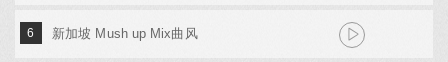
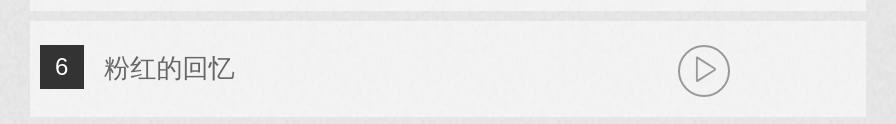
[52,26,198,41] 新加坡 Mush up Mix曲风 -> [104,52,235,82] 粉红的回忆

